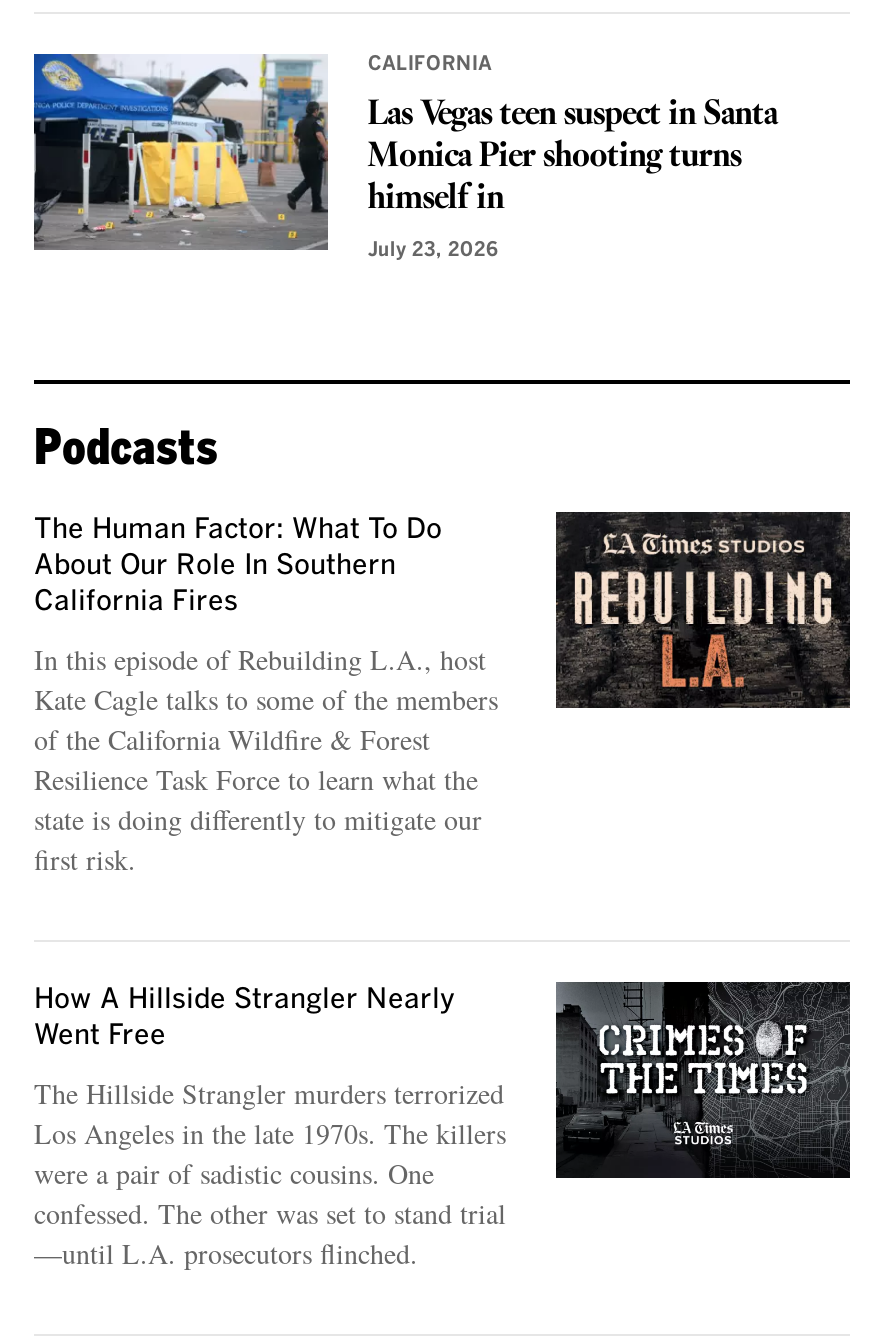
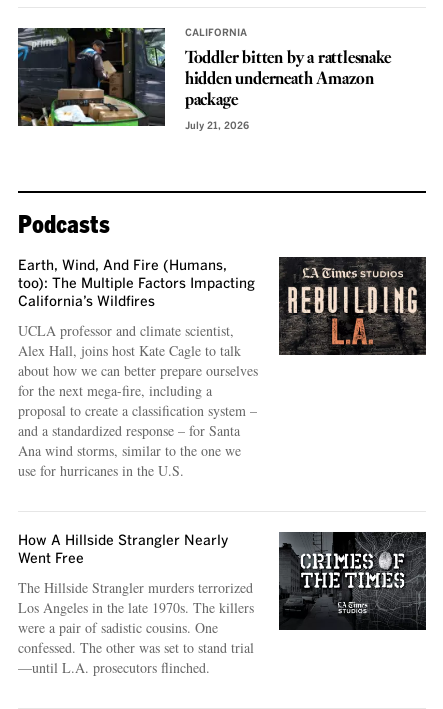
[34,52,777,260] [image] | Las Vegas teen suspect in Santa | Monica Pier shooting turns | himself in | July 23, 2026 -> [18,27,391,131] [image] | Toddler bitten by a rattlesnake | hidden underneath Amazon | package | July 21, 2026
[34,516,442,616] The Human Factor: What To Do | About Our Role In Southern | California Fires -> [18,259,255,309] Earth, Wind, And Fire (Humans, | too): The Multiple Factors Impacting | California’s Wildfires
[34,640,498,878] In this episode of Rebuilding L.A., host | Kate Cagle talks to some of the members | of the California Wildfire & Forest | Resilience Task Force to learn what the | state is doing differently to mitigate our | first risk. -> [18,321,258,480] UCLA professor and climate scientist, | Alex Hall, joins host Kate Cagle to talk | about how we can better prepare ourselves | for the next mega-fire, including a | proposal to create a classification system – | and a standardized response – for Santa | Ana wind storms, similar to the one we | use for hurricanes in the U.S.

